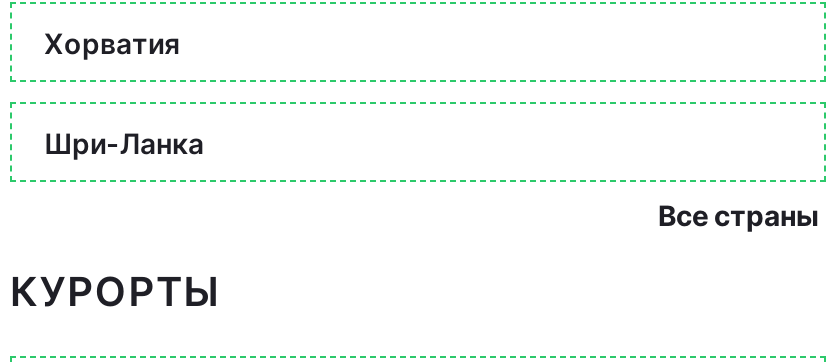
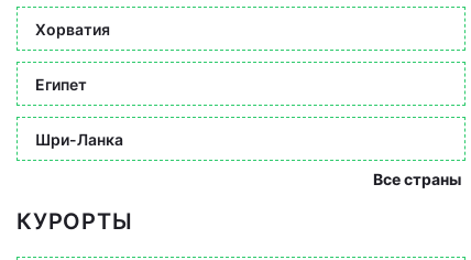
none -> [35,74,87,93] Египет

